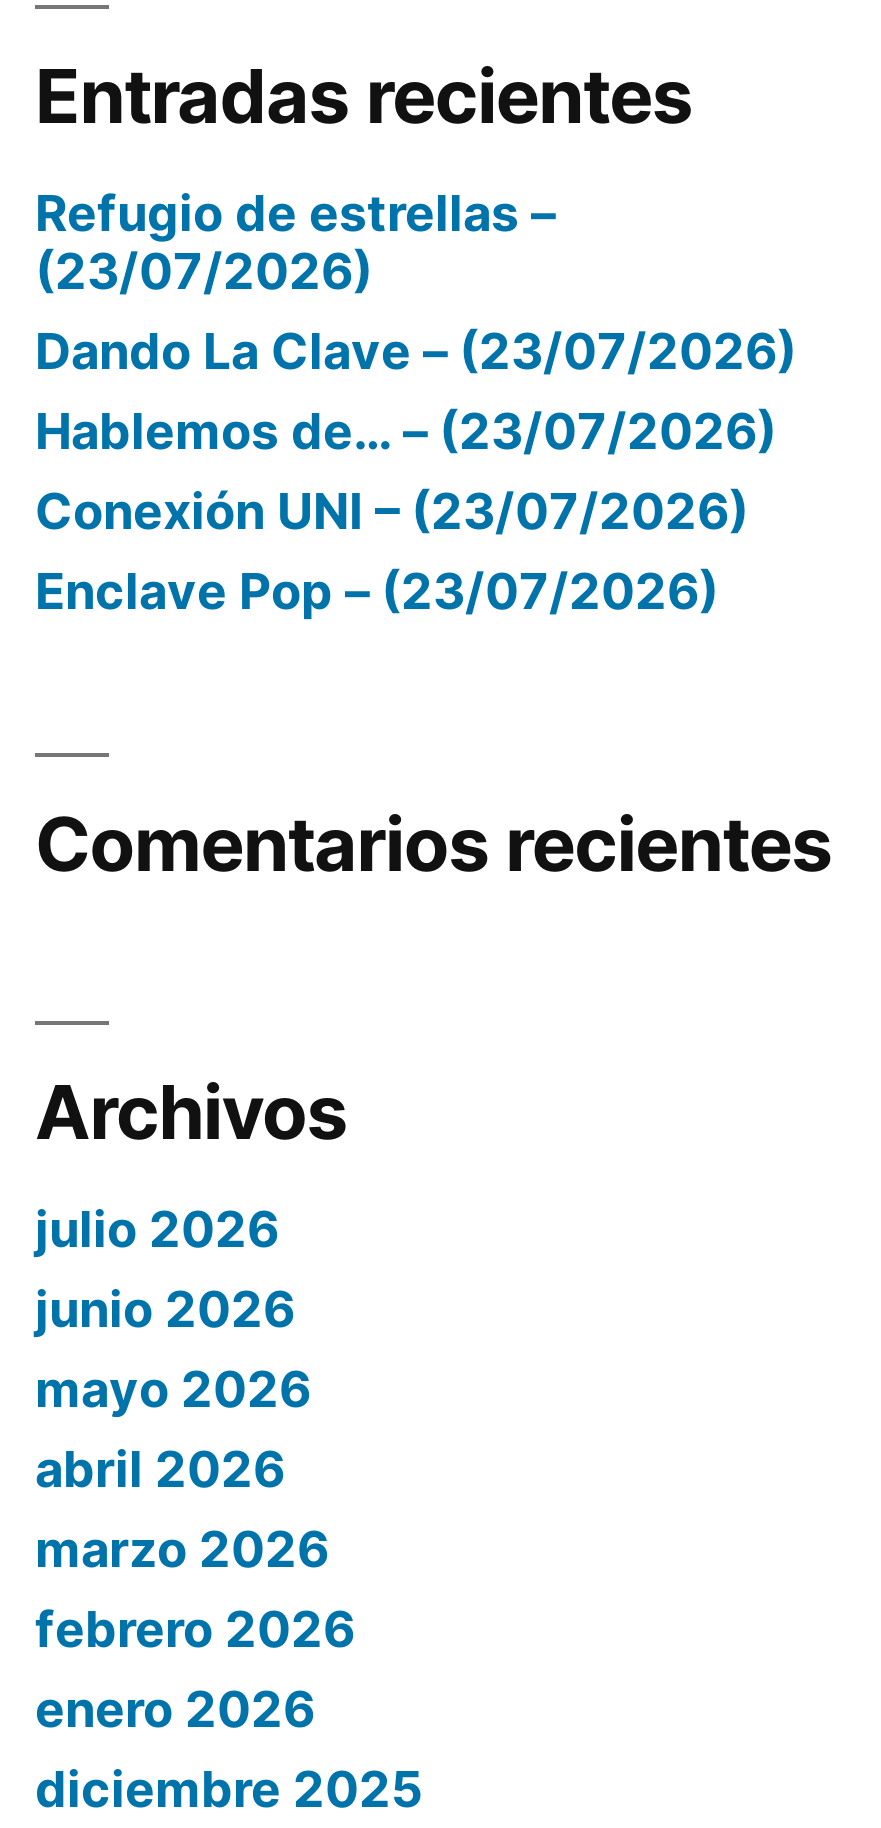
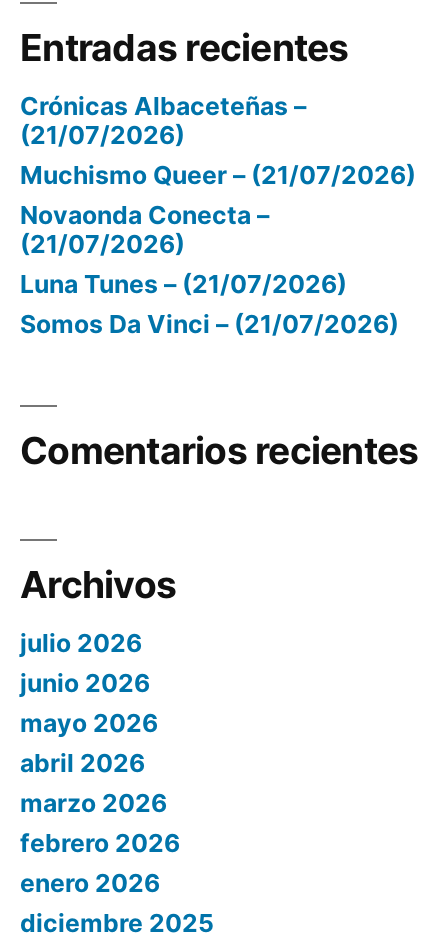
[35,183,797,621] Refugio de estrellas – | (23/07/2026) | Dando La Clave – (23/07/2026) | Hablemos de… – (23/07/2026) | Conexión UNI – (23/07/2026) | Enclave Pop – (23/07/2026) -> [20,91,416,339] Crónicas Albaceteñas – | (21/07/2026) | Muchismo Queer – (21/07/2026) | Novaonda Conecta – | (21/07/2026) | Luna Tunes – (21/07/2026) | Somos Da Vinci – (21/07/2026)

